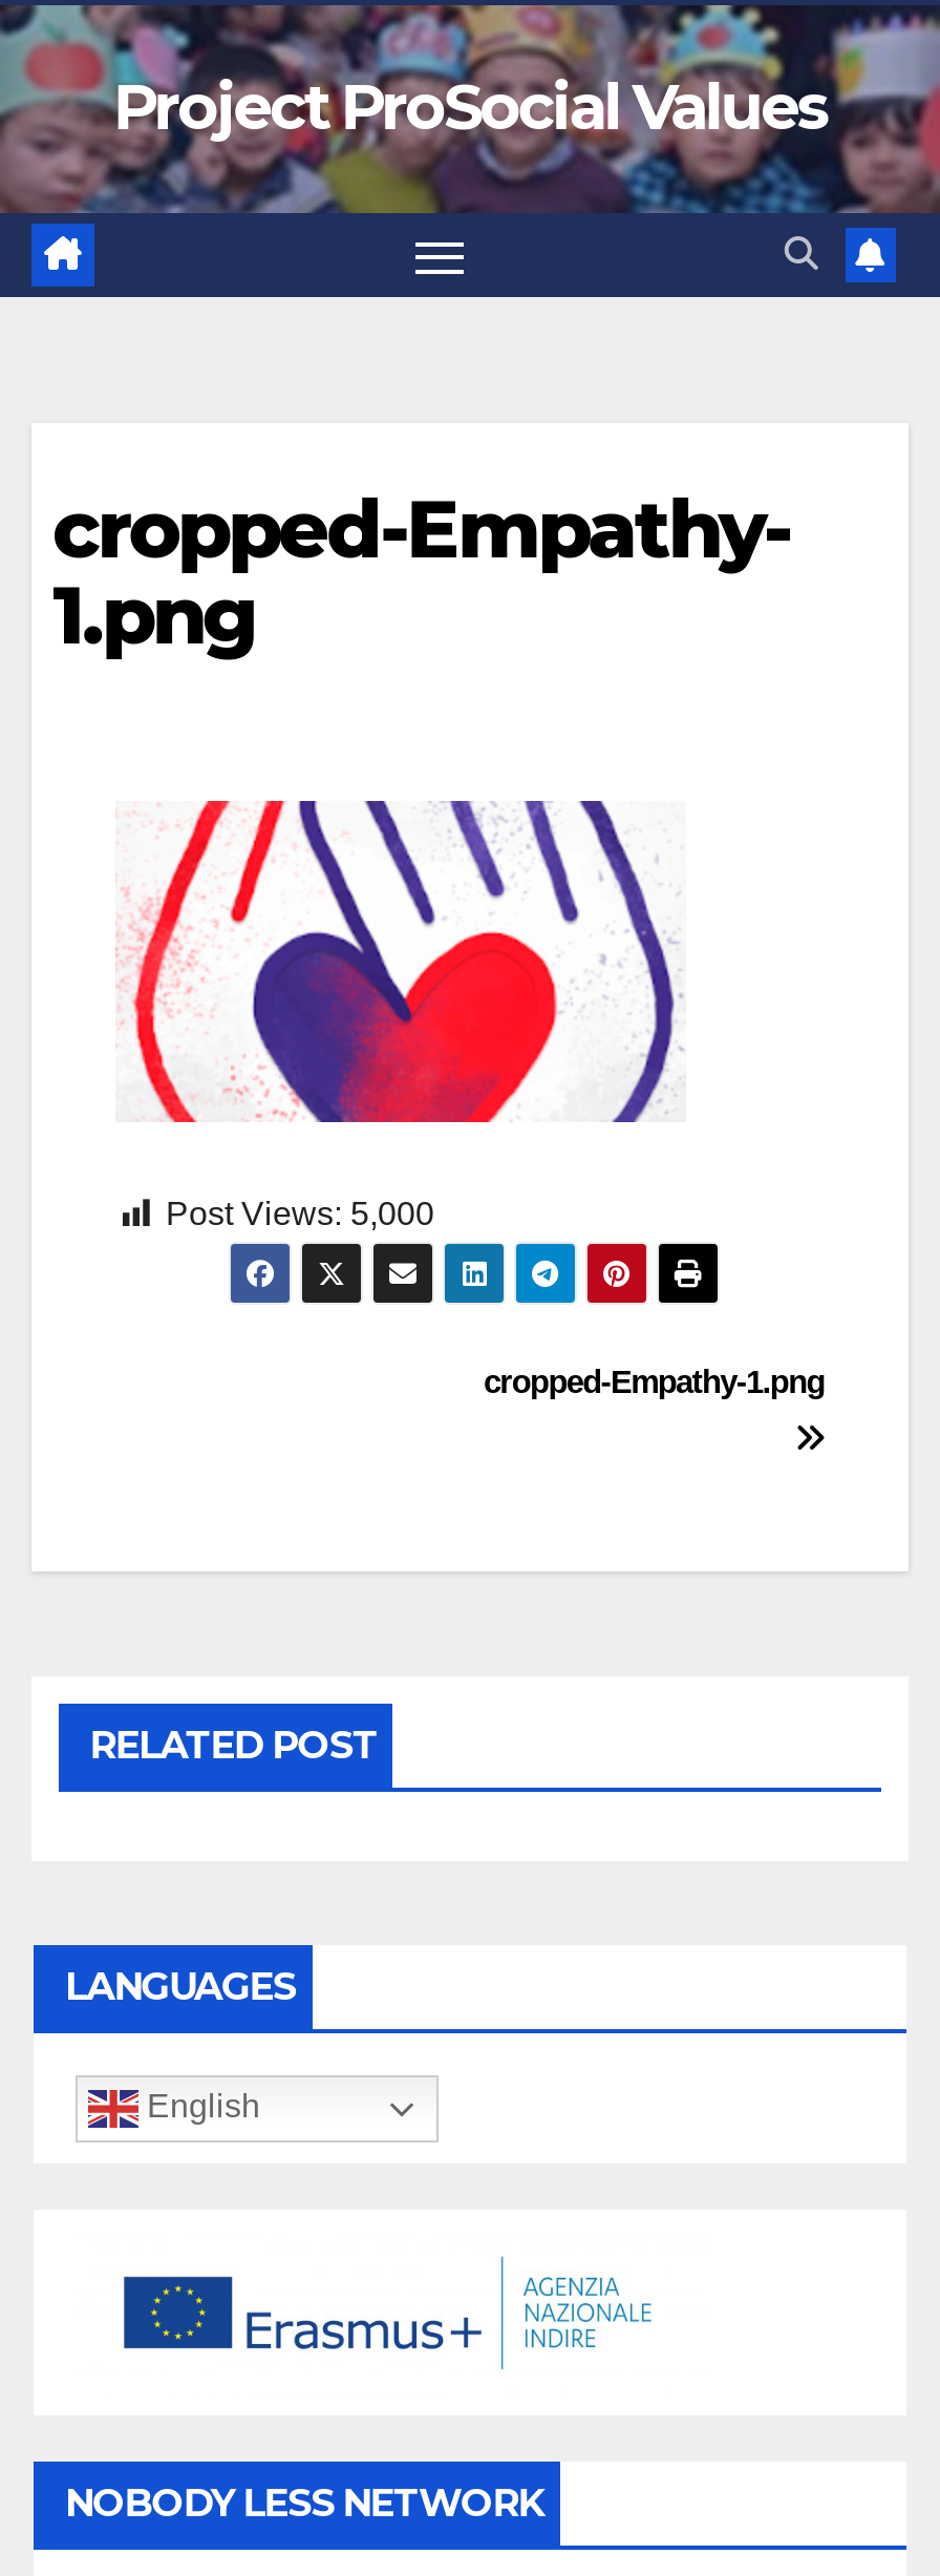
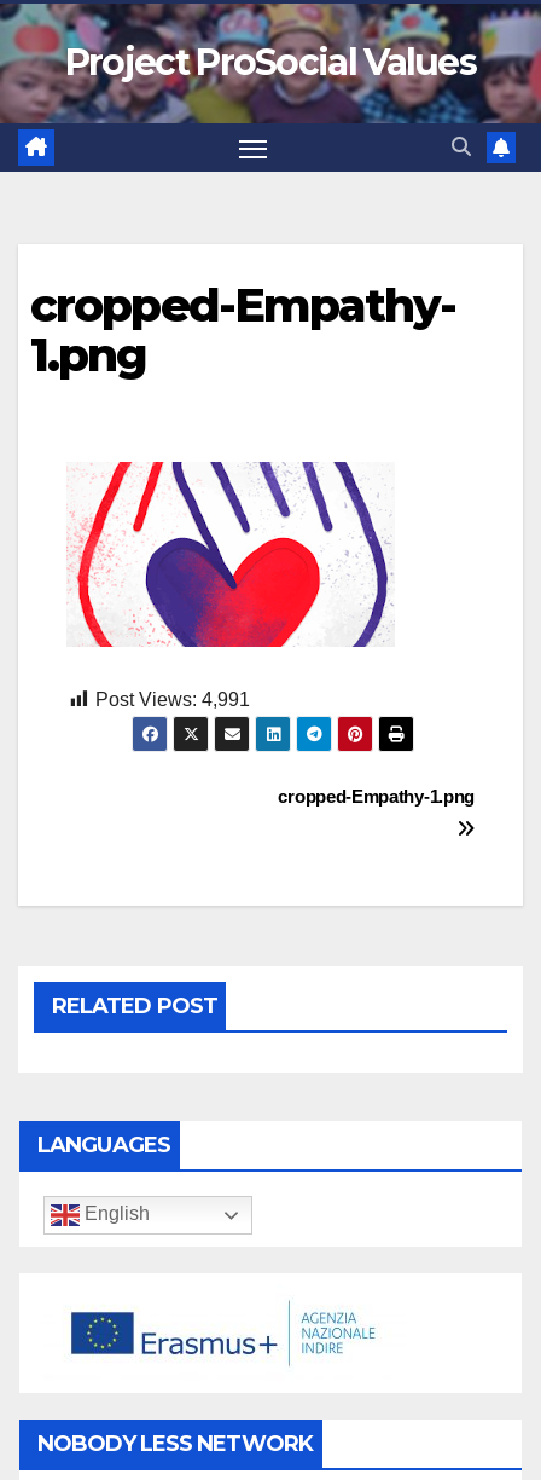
[166,1196,434,1232] Post Views: 5,000 -> [95,690,250,710] Post Views: 4,991

